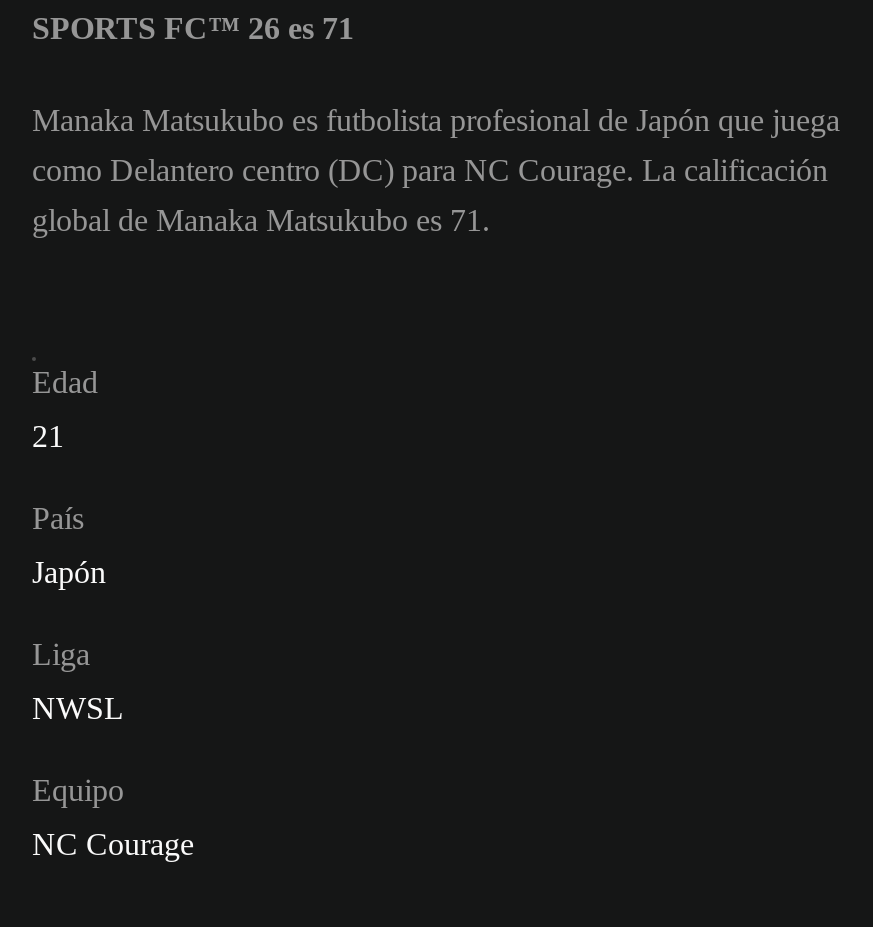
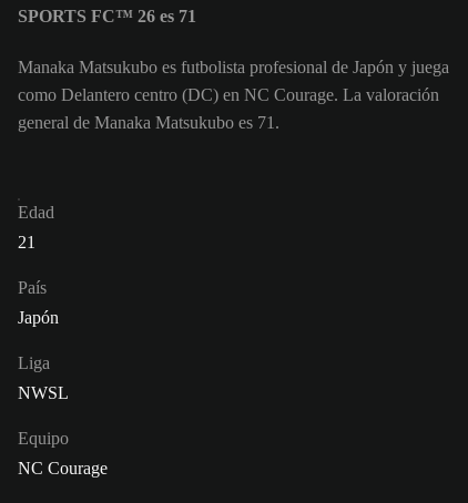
[32,104,840,138] Manaka Matsukubo es futbolista profesional de Japón que juega -> [18,58,449,77] Manaka Matsukubo es futbolista profesional de Japón y juega
[32,154,828,188] como Delantero centro (DC) para NC Courage. La calificación -> [18,86,439,104] como Delantero centro (DC) en NC Courage. La valoración
[32,204,490,238] global de Manaka Matsukubo es 71. -> [18,113,279,132] general de Manaka Matsukubo es 71.

